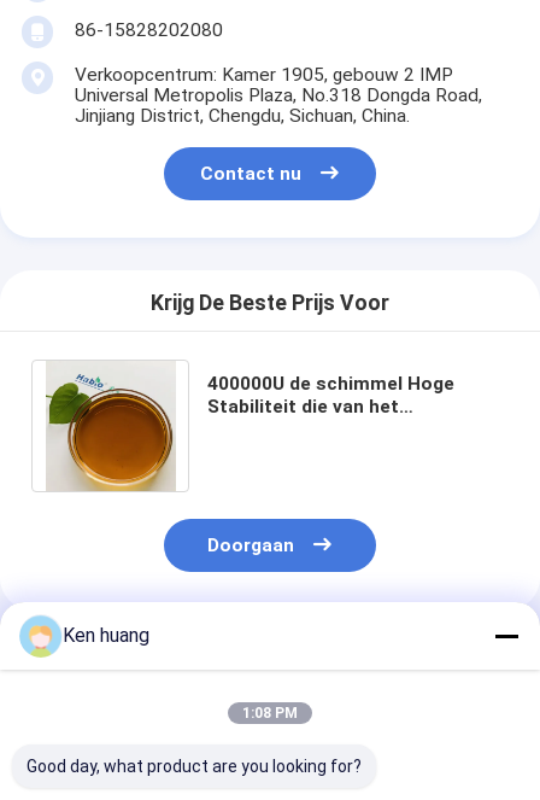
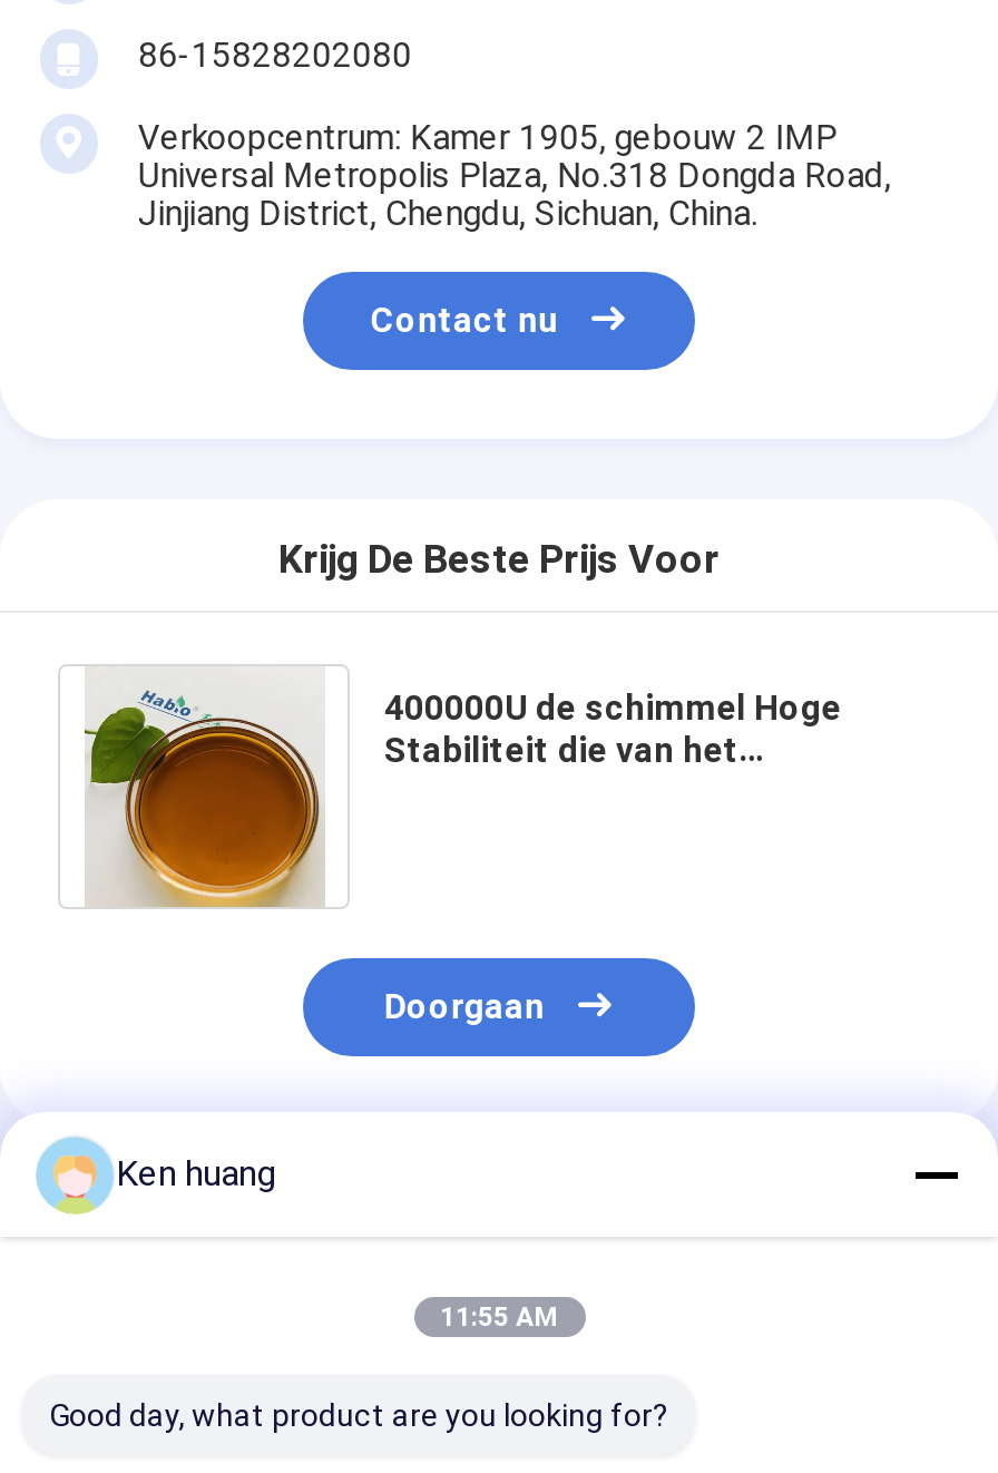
[242,705,298,722] 1:08 PM -> [440,1301,558,1333] 11:55 AM

